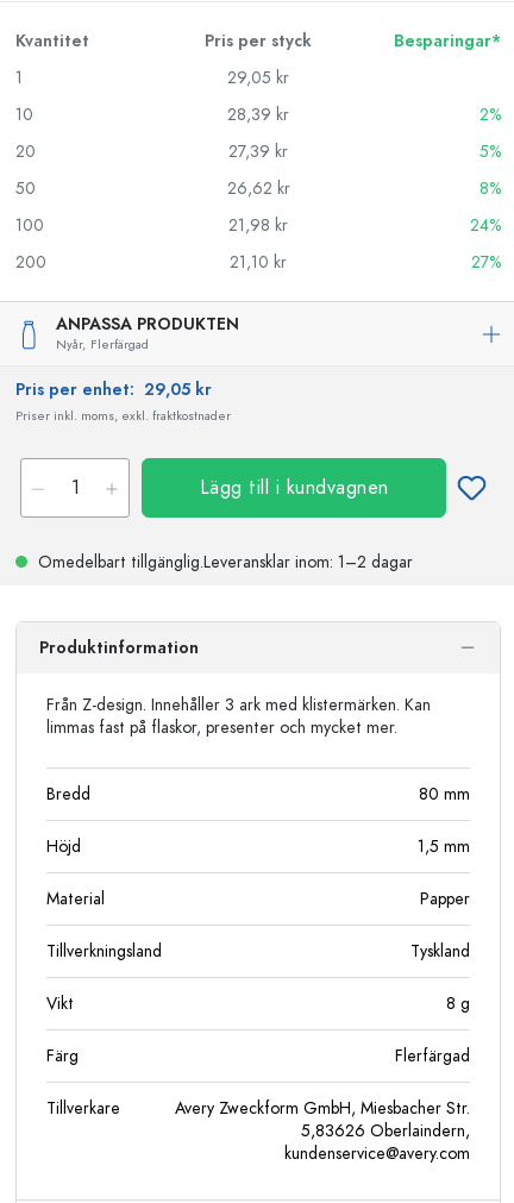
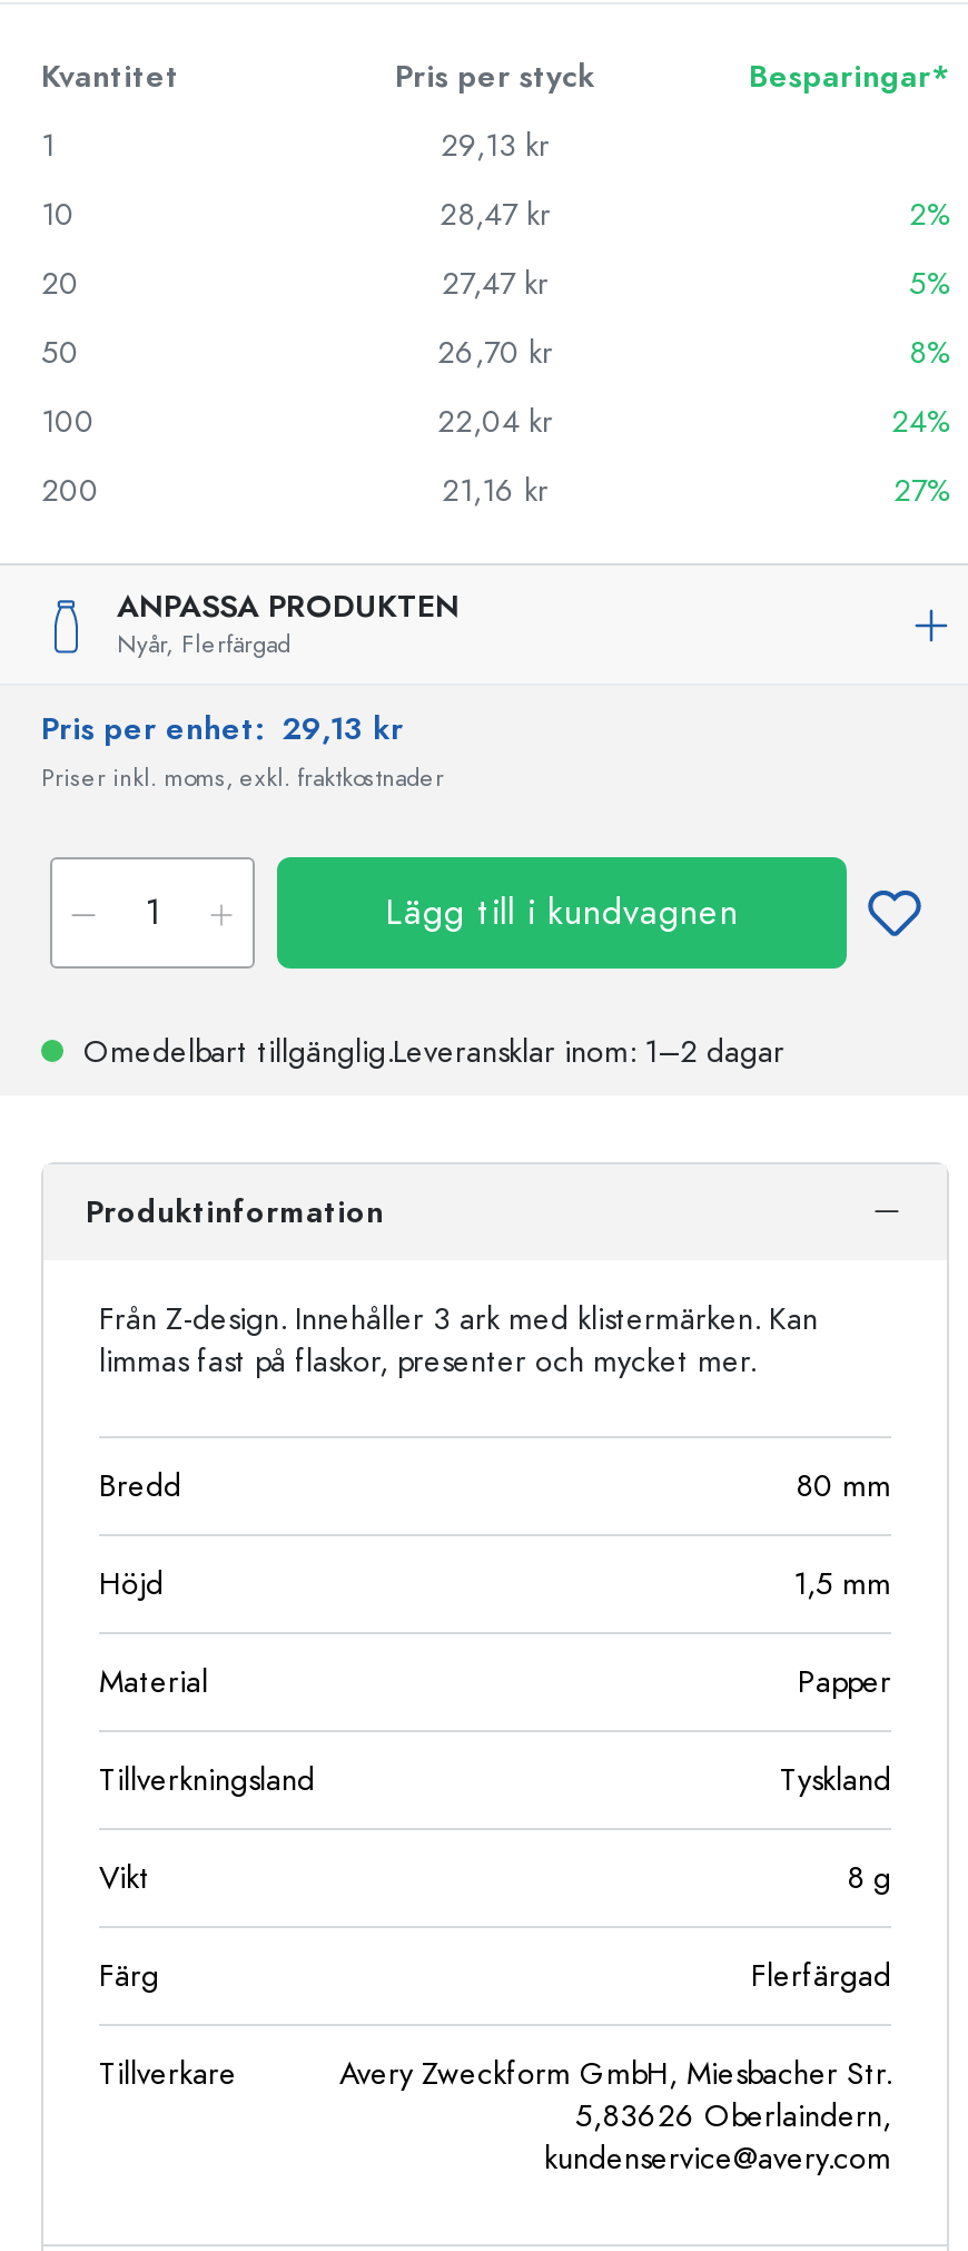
[227,67,289,89] 29,05 kr -> [441,125,550,167] 29,13 kr
[227,104,289,126] 28,39 kr -> [439,194,551,236] 28,47 kr
[228,140,288,163] 27,39 kr -> [442,263,549,305] 27,47 kr
[227,177,290,200] 26,62 kr -> [437,332,553,374] 26,70 kr
[228,214,288,237] 21,98 kr -> [437,401,553,443] 22,04 kr
[230,251,287,274] 21,10 kr -> [442,470,549,512] 21,16 kr
[15,378,212,401] Pris per enhet: 29,05 kr -> [41,708,404,750] Pris per enhet: 29,13 kr

